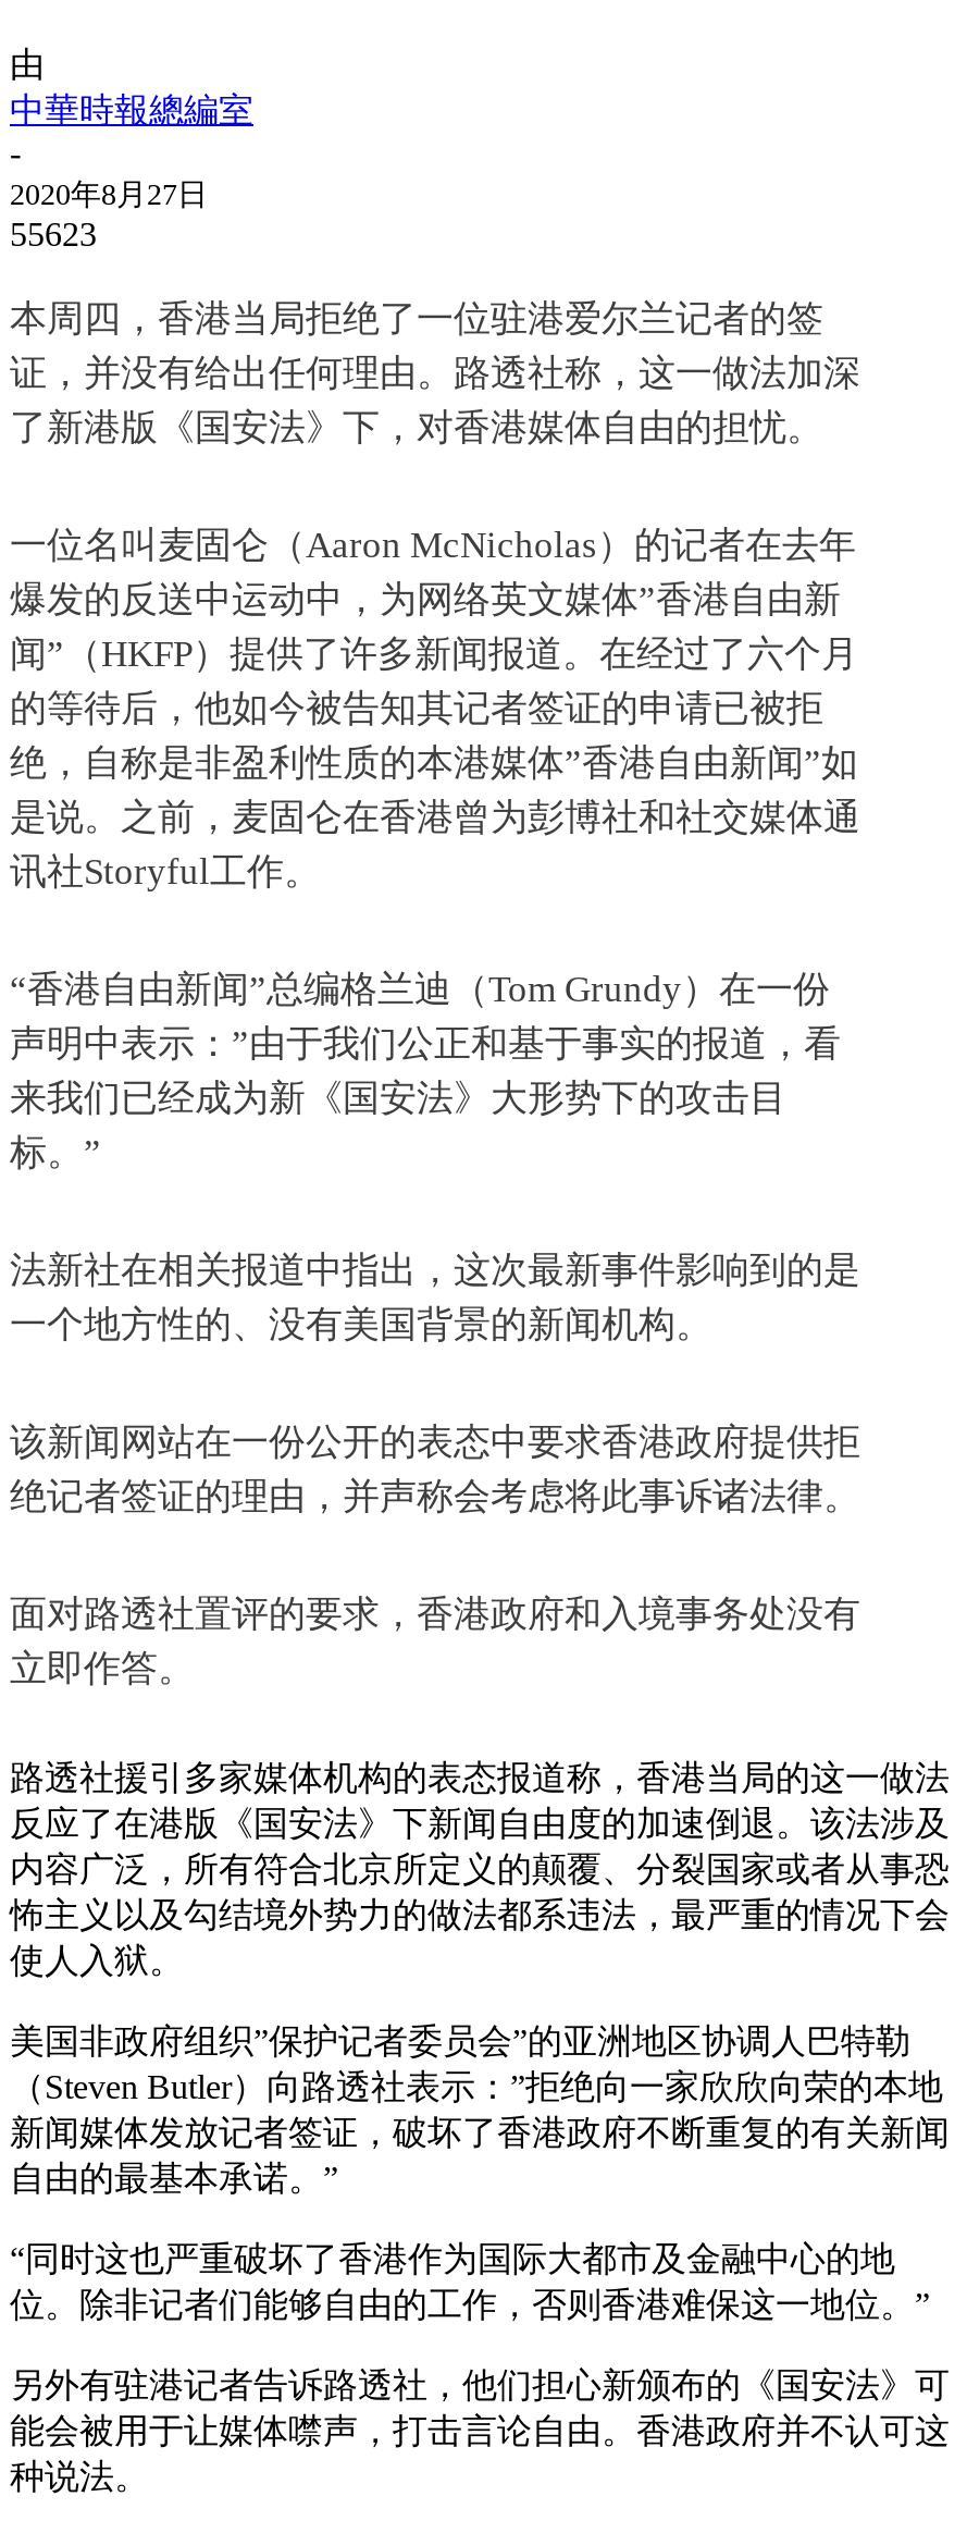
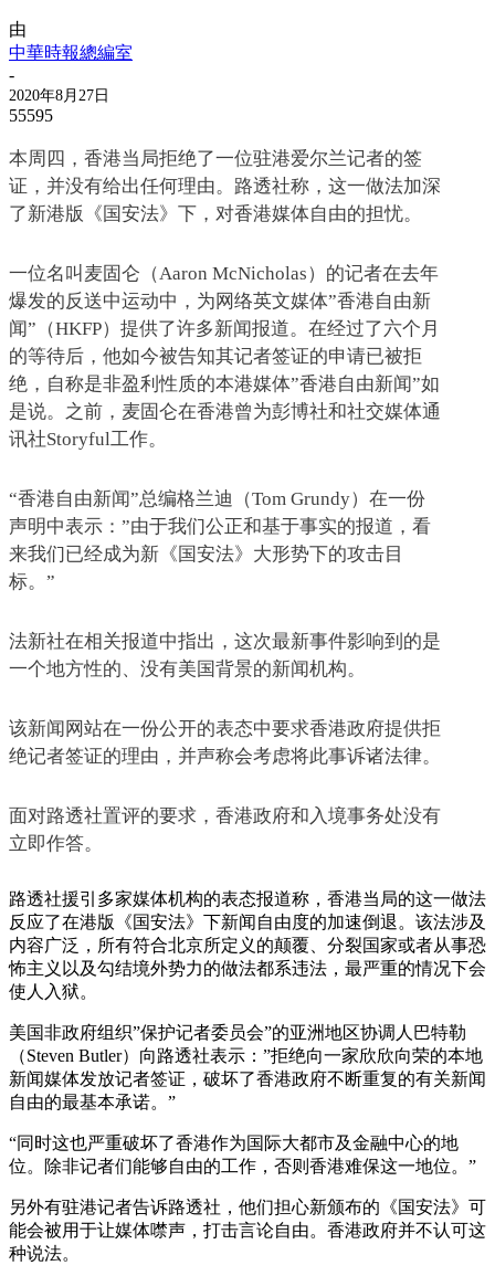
[10,215,97,252] 55623 -> [9,106,53,125] 55595

